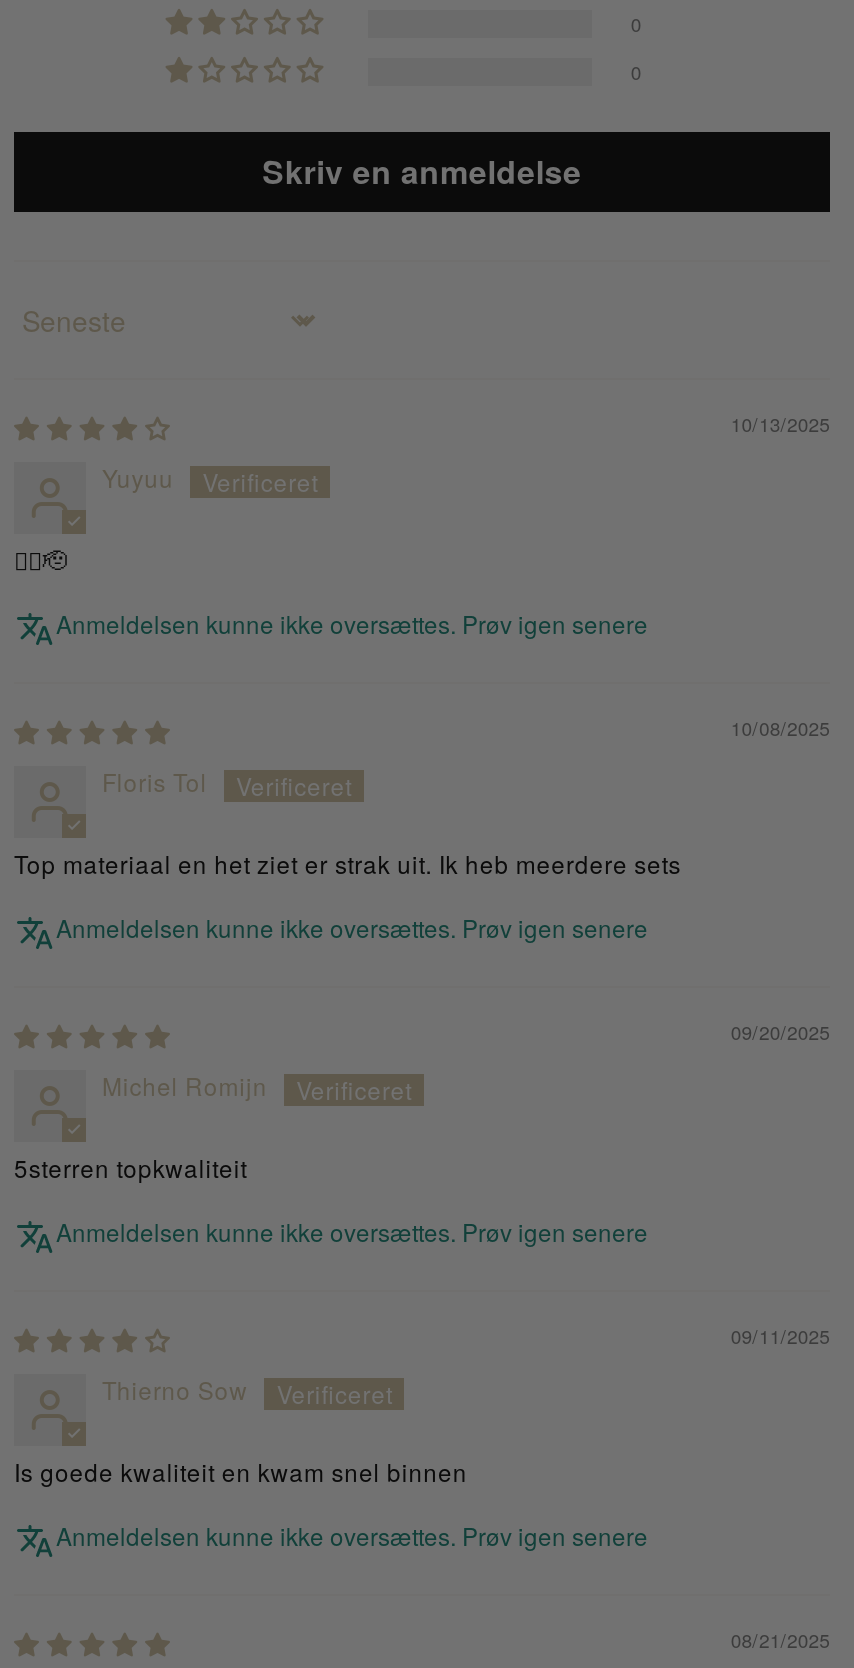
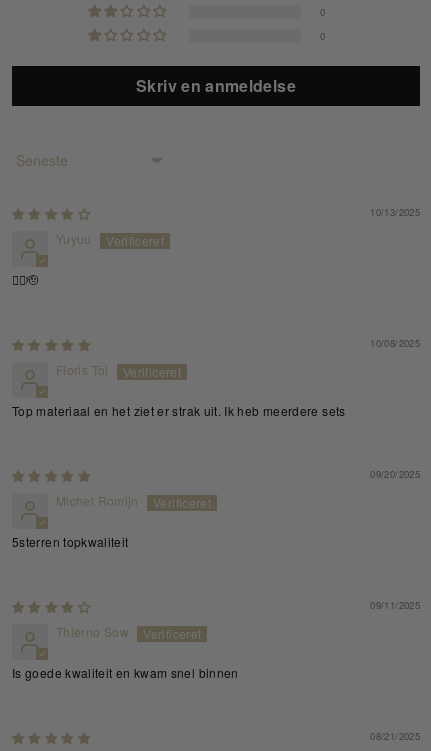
[56,606,648,640] Anmeldelsen kunne ikke oversættes. Prøv igen senere -> none
[56,910,648,944] Anmeldelsen kunne ikke oversættes. Prøv igen senere -> none
[56,1214,648,1248] Anmeldelsen kunne ikke oversættes. Prøv igen senere -> none
[56,1517,648,1551] Anmeldelsen kunne ikke oversættes. Prøv igen senere -> none

